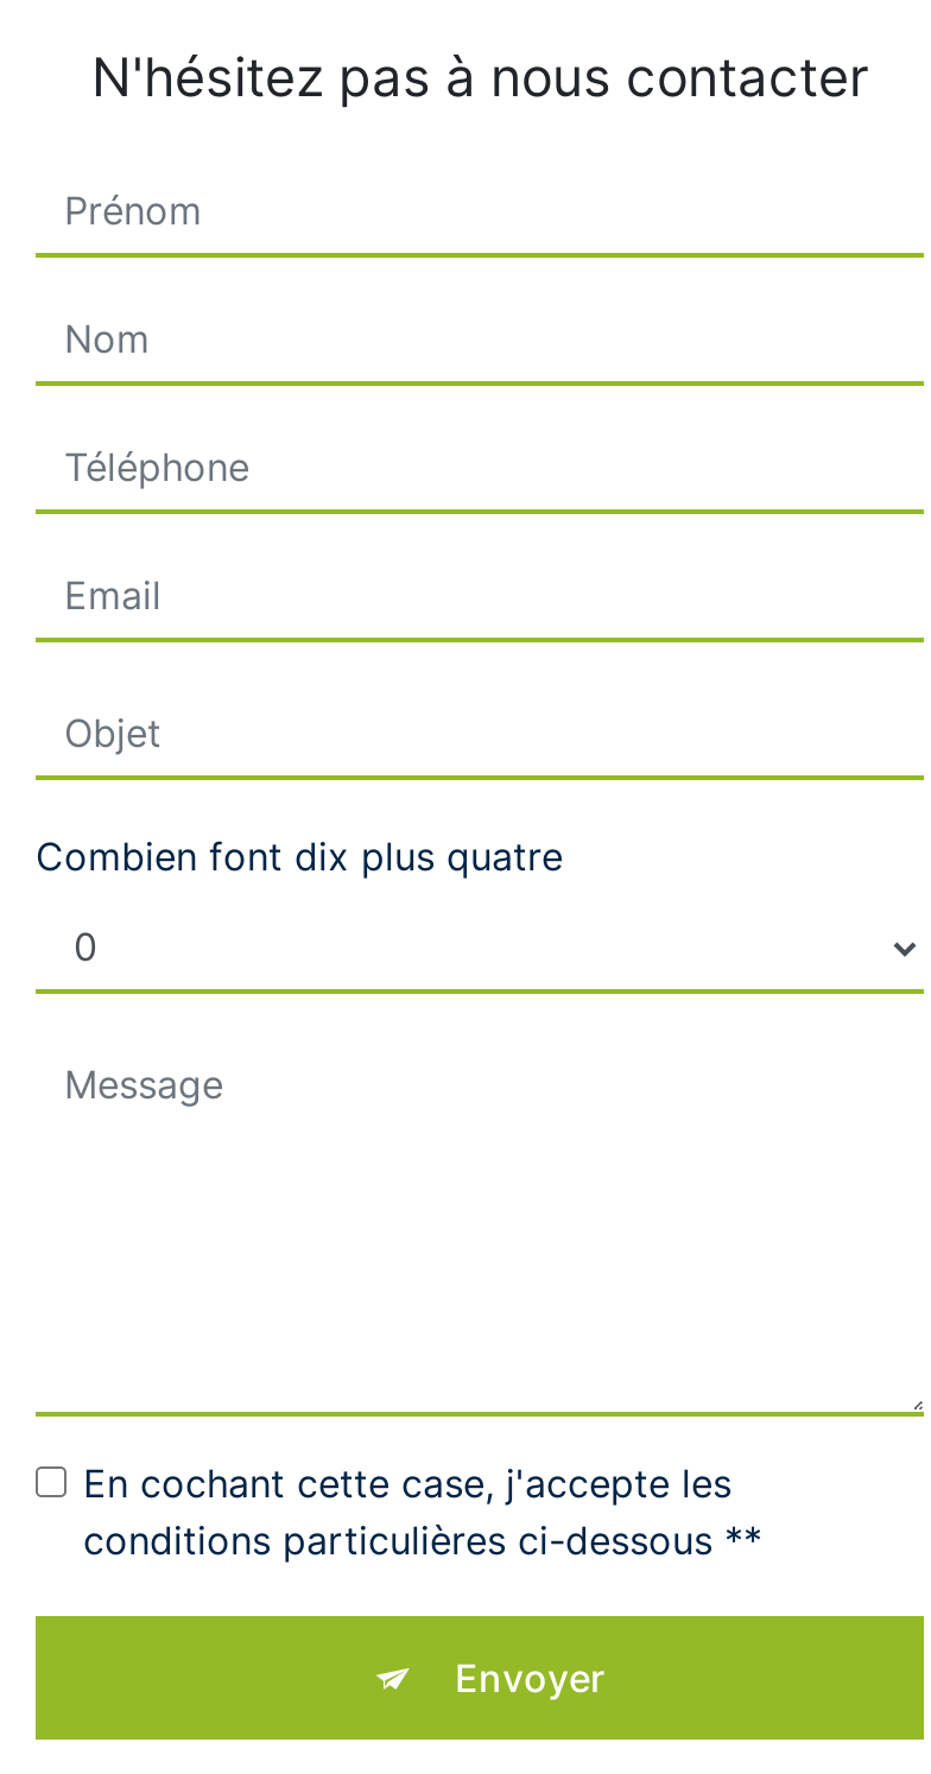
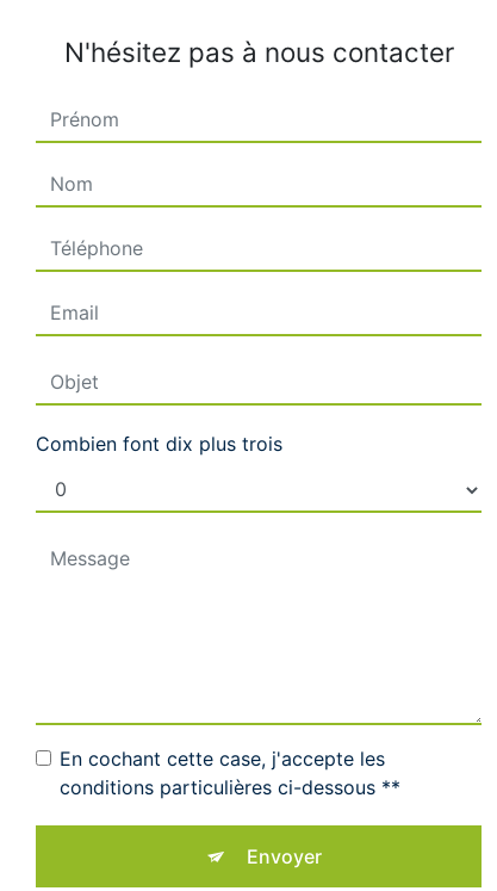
[36,833,563,880] Combien font dix plus quatre -> [36,432,282,456] Combien font dix plus trois

